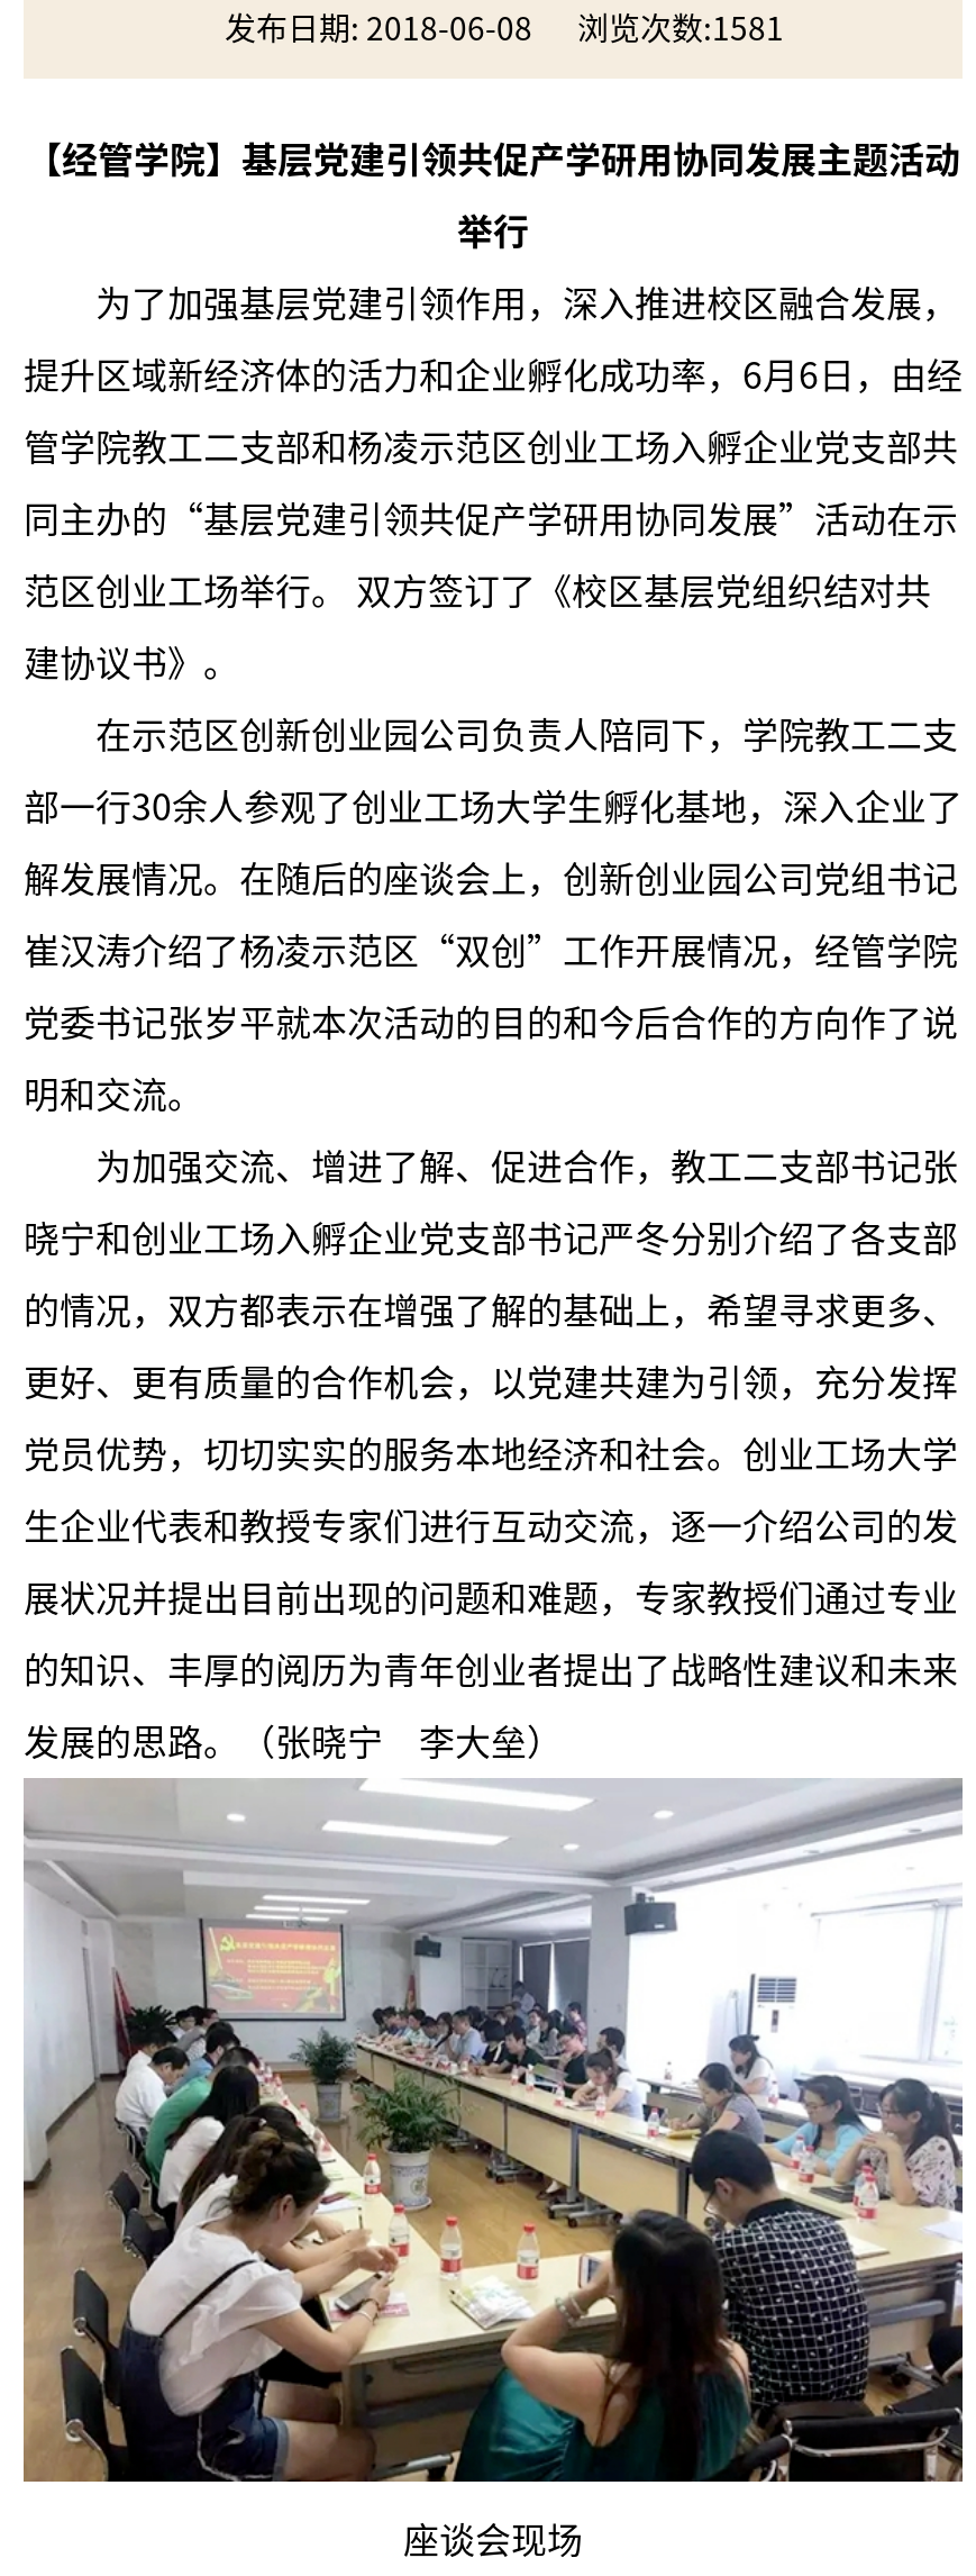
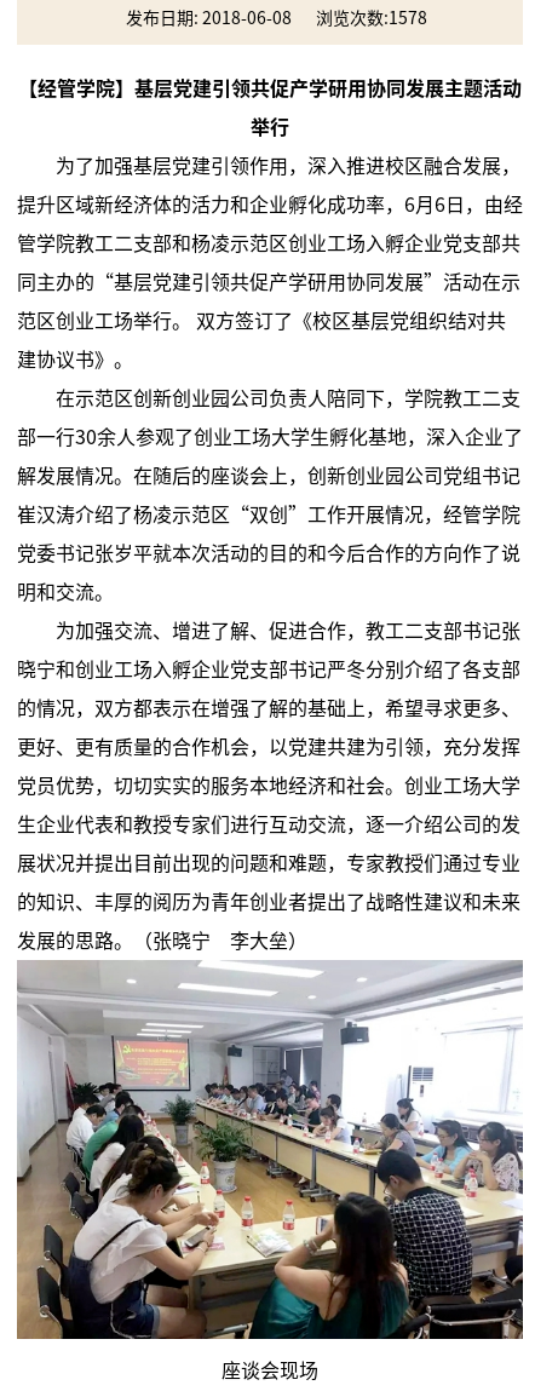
[225,13,784,45] 发布日期: 2018-06-08 浏览次数: 1581 -> [125,10,427,27] 发布日期: 2018-06-08 浏览次数: 1578

